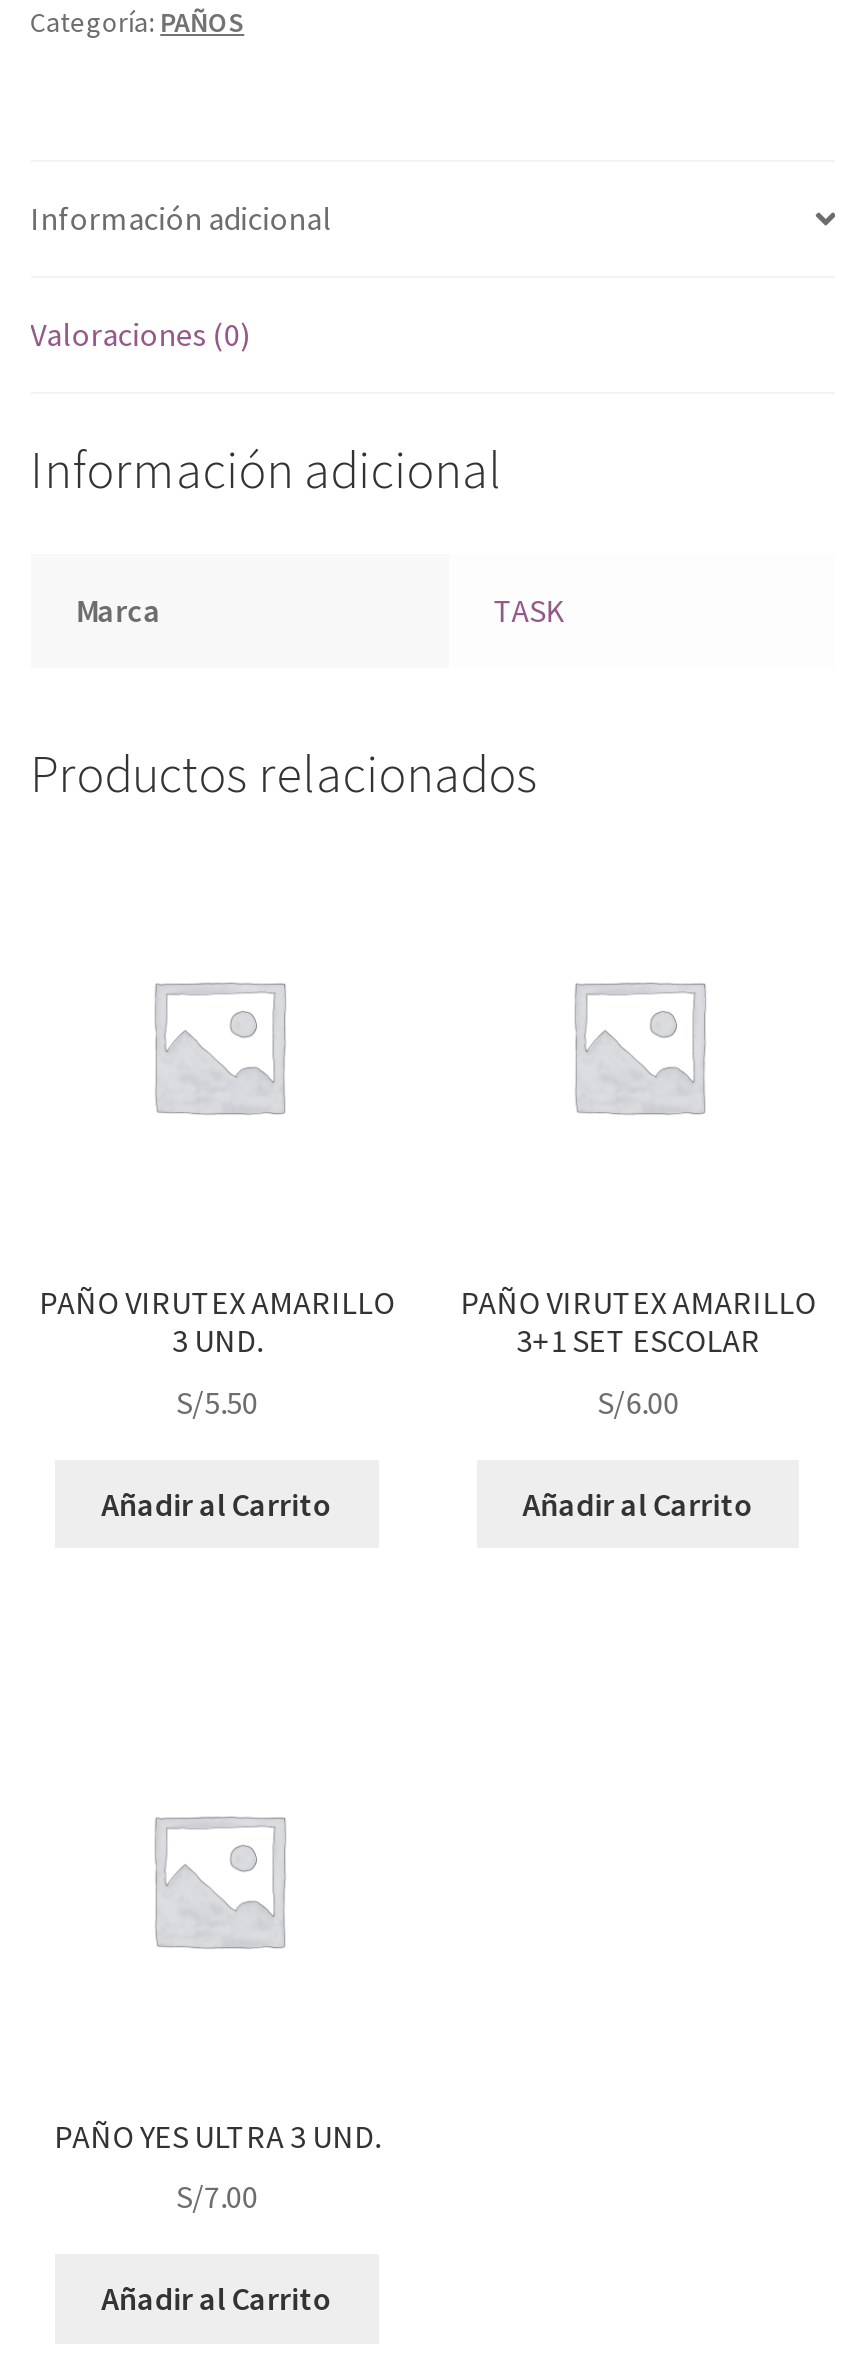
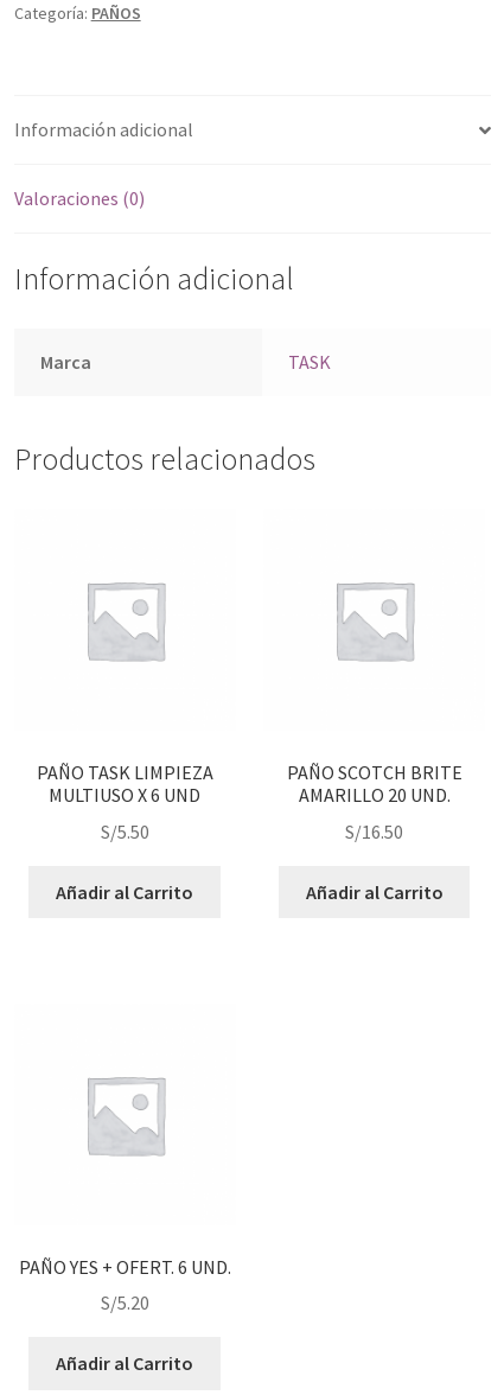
[39,1282,395,1360] PAÑO VIRUTEX AMARILLO | 3 UND. -> [36,760,213,807] PAÑO TASK LIMPIEZA | MULTIUSO X 6 UND
[460,1282,816,1360] PAÑO VIRUTEX AMARILLO | 3+1 SET ESCOLAR -> [287,760,462,807] PAÑO SCOTCH BRITE | AMARILLO 20 UND.
[597,1381,679,1421] S/6.00 -> [345,819,403,843] S/16.50
[54,2116,380,2156] PAÑO YES ULTRA 3 UND. -> [18,1255,231,1279] PAÑO YES + OFERT. 6 UND.
[176,2177,258,2217] S/7.00 -> [100,1291,149,1315] S/5.20

